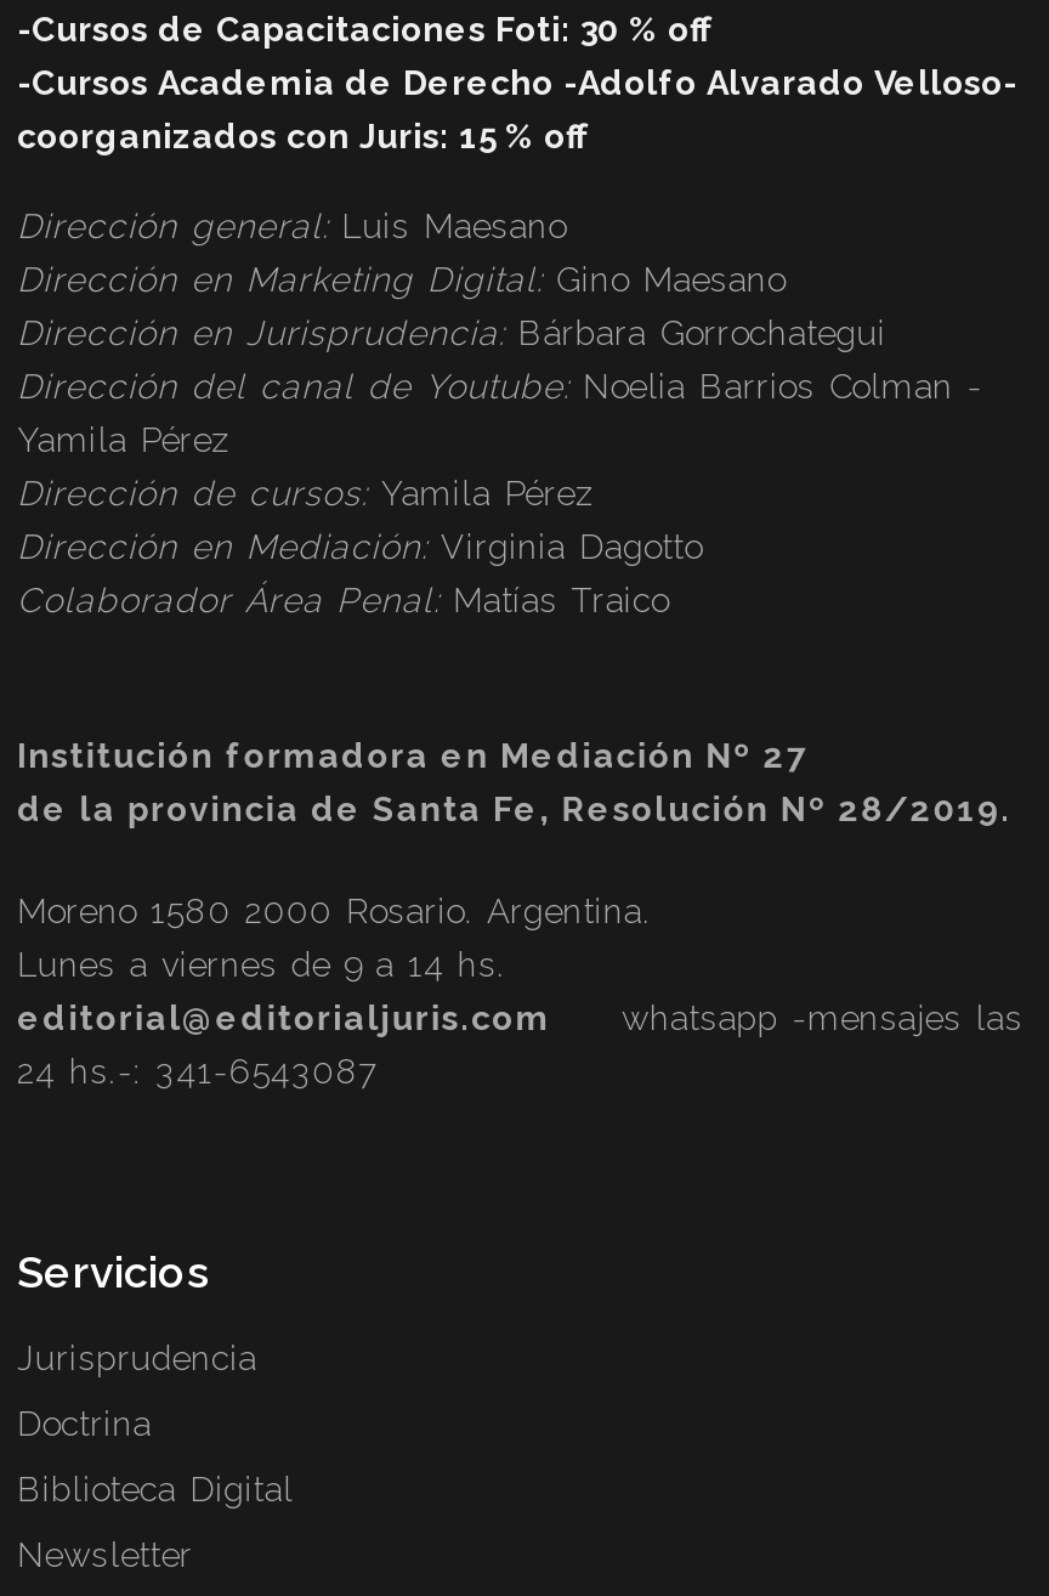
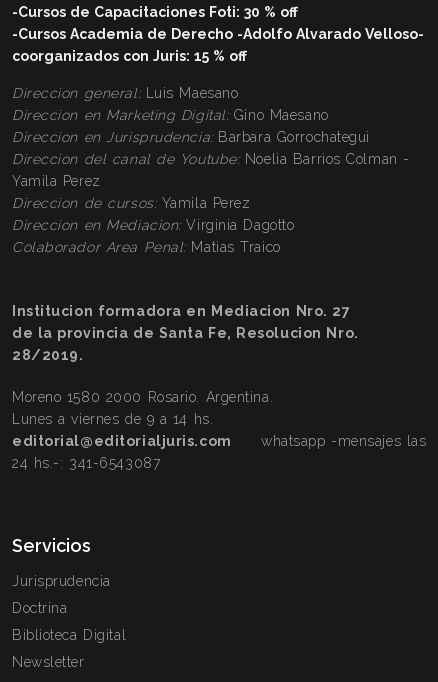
[17,206,983,619] Dirección general: Luis Maesano | Dirección en Marketing Digital: Gino Maesano | Dirección en Jurisprudencia: Bárbara Gorrochategui | Dirección del canal de Youtube: Noelia Barrios Colman - | Yamila Pérez | Dirección de cursos: Yamila Pérez | Dirección en Mediación: Virginia Dagotto | Colaborador Área Penal: Matías Traico -> [12,85,410,255] Direccion general: Luis Maesano | Direccion en Marketing Digital: Gino Maesano | Direccion en Jurisprudencia: Barbara Gorrochategui | Direccion del canal de Youtube: Noelia Barrios Colman - | Yamila Perez | Direccion de cursos: Yamila Perez | Direccion en Mediacion: Virginia Dagotto | Colaborador Area Penal: Matias Traico
[17,736,1012,828] Institución formadora en Mediación Nº 27 | de la provincia de Santa Fe, Resolución Nº 28/2019. -> [12,303,359,363] Institucion formadora en Mediacion Nro. 27 | de la provincia de Santa Fe, Resolucion Nro. | 28/2019.

